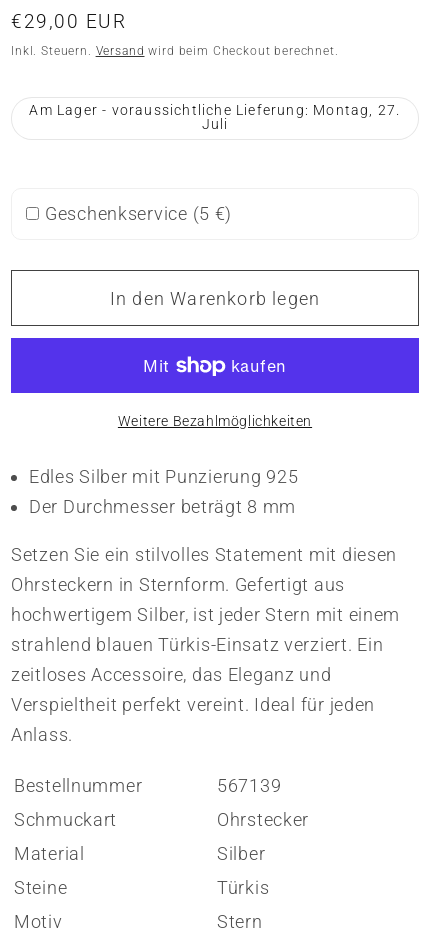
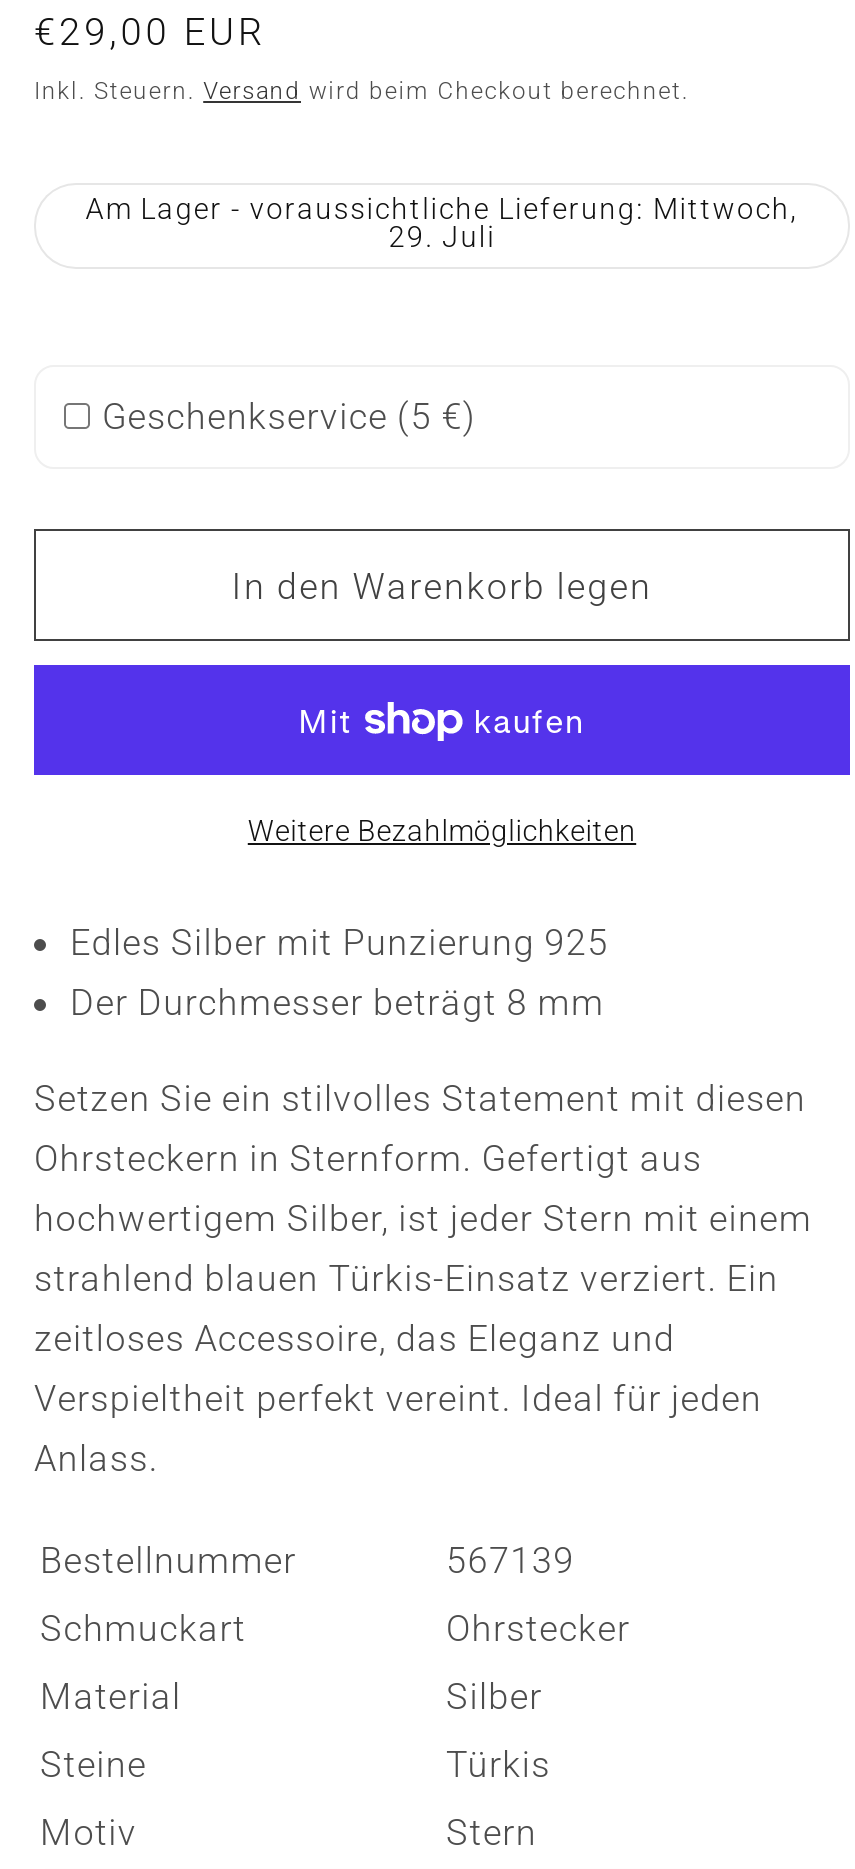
[29,102,400,133] Am Lager - voraussichtliche Lieferung: Montag, 27. | Juli -> [85,193,799,255] Am Lager - voraussichtliche Lieferung: Mittwoch, | 29. Juli

